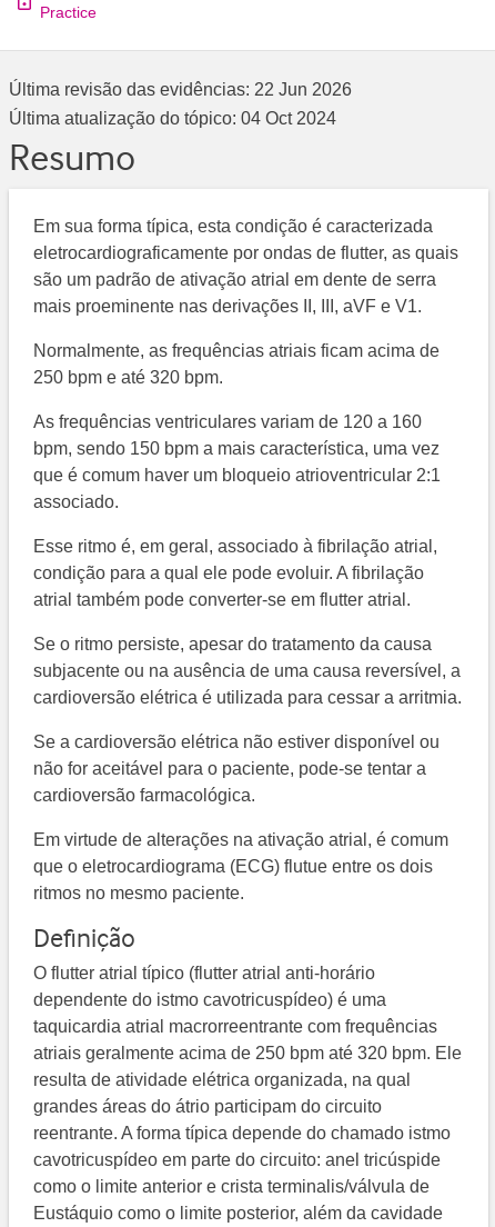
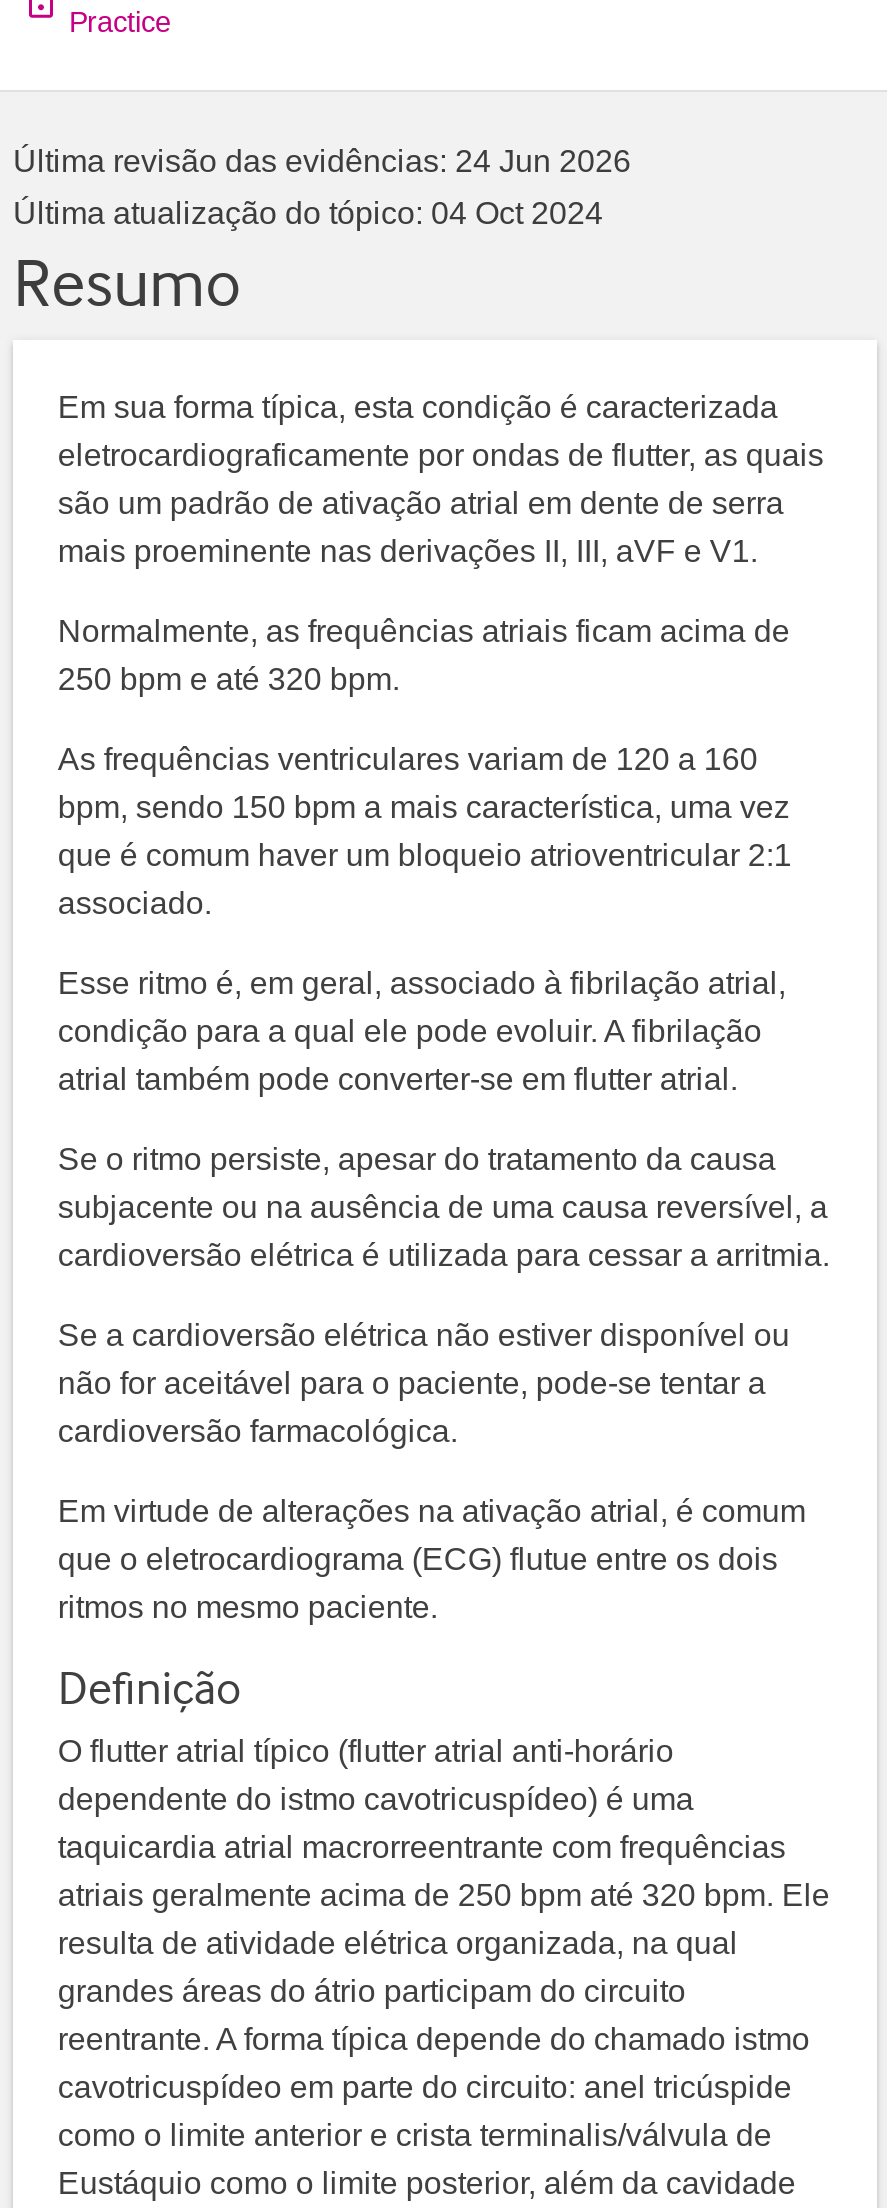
[9,80,352,99] Última revisão das evidências: 22 Jun 2026 -> [13,144,631,178] Última revisão das evidências: 24 Jun 2026

